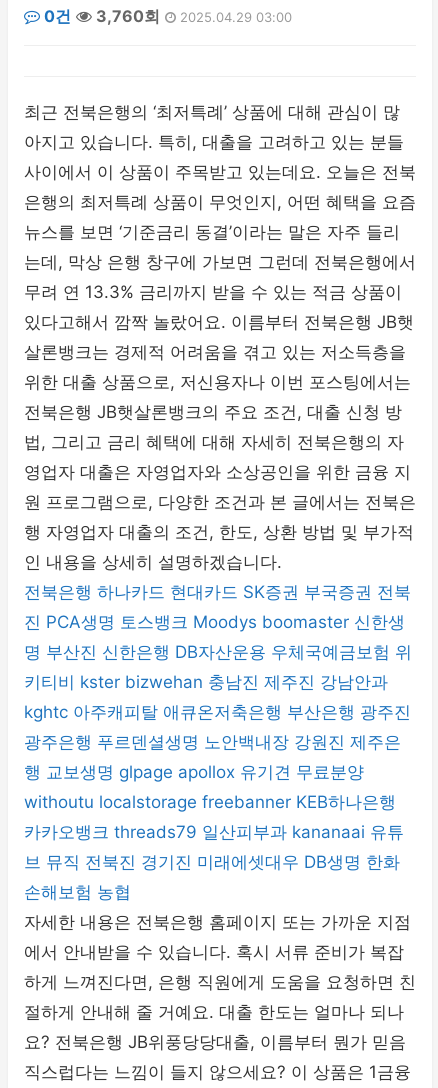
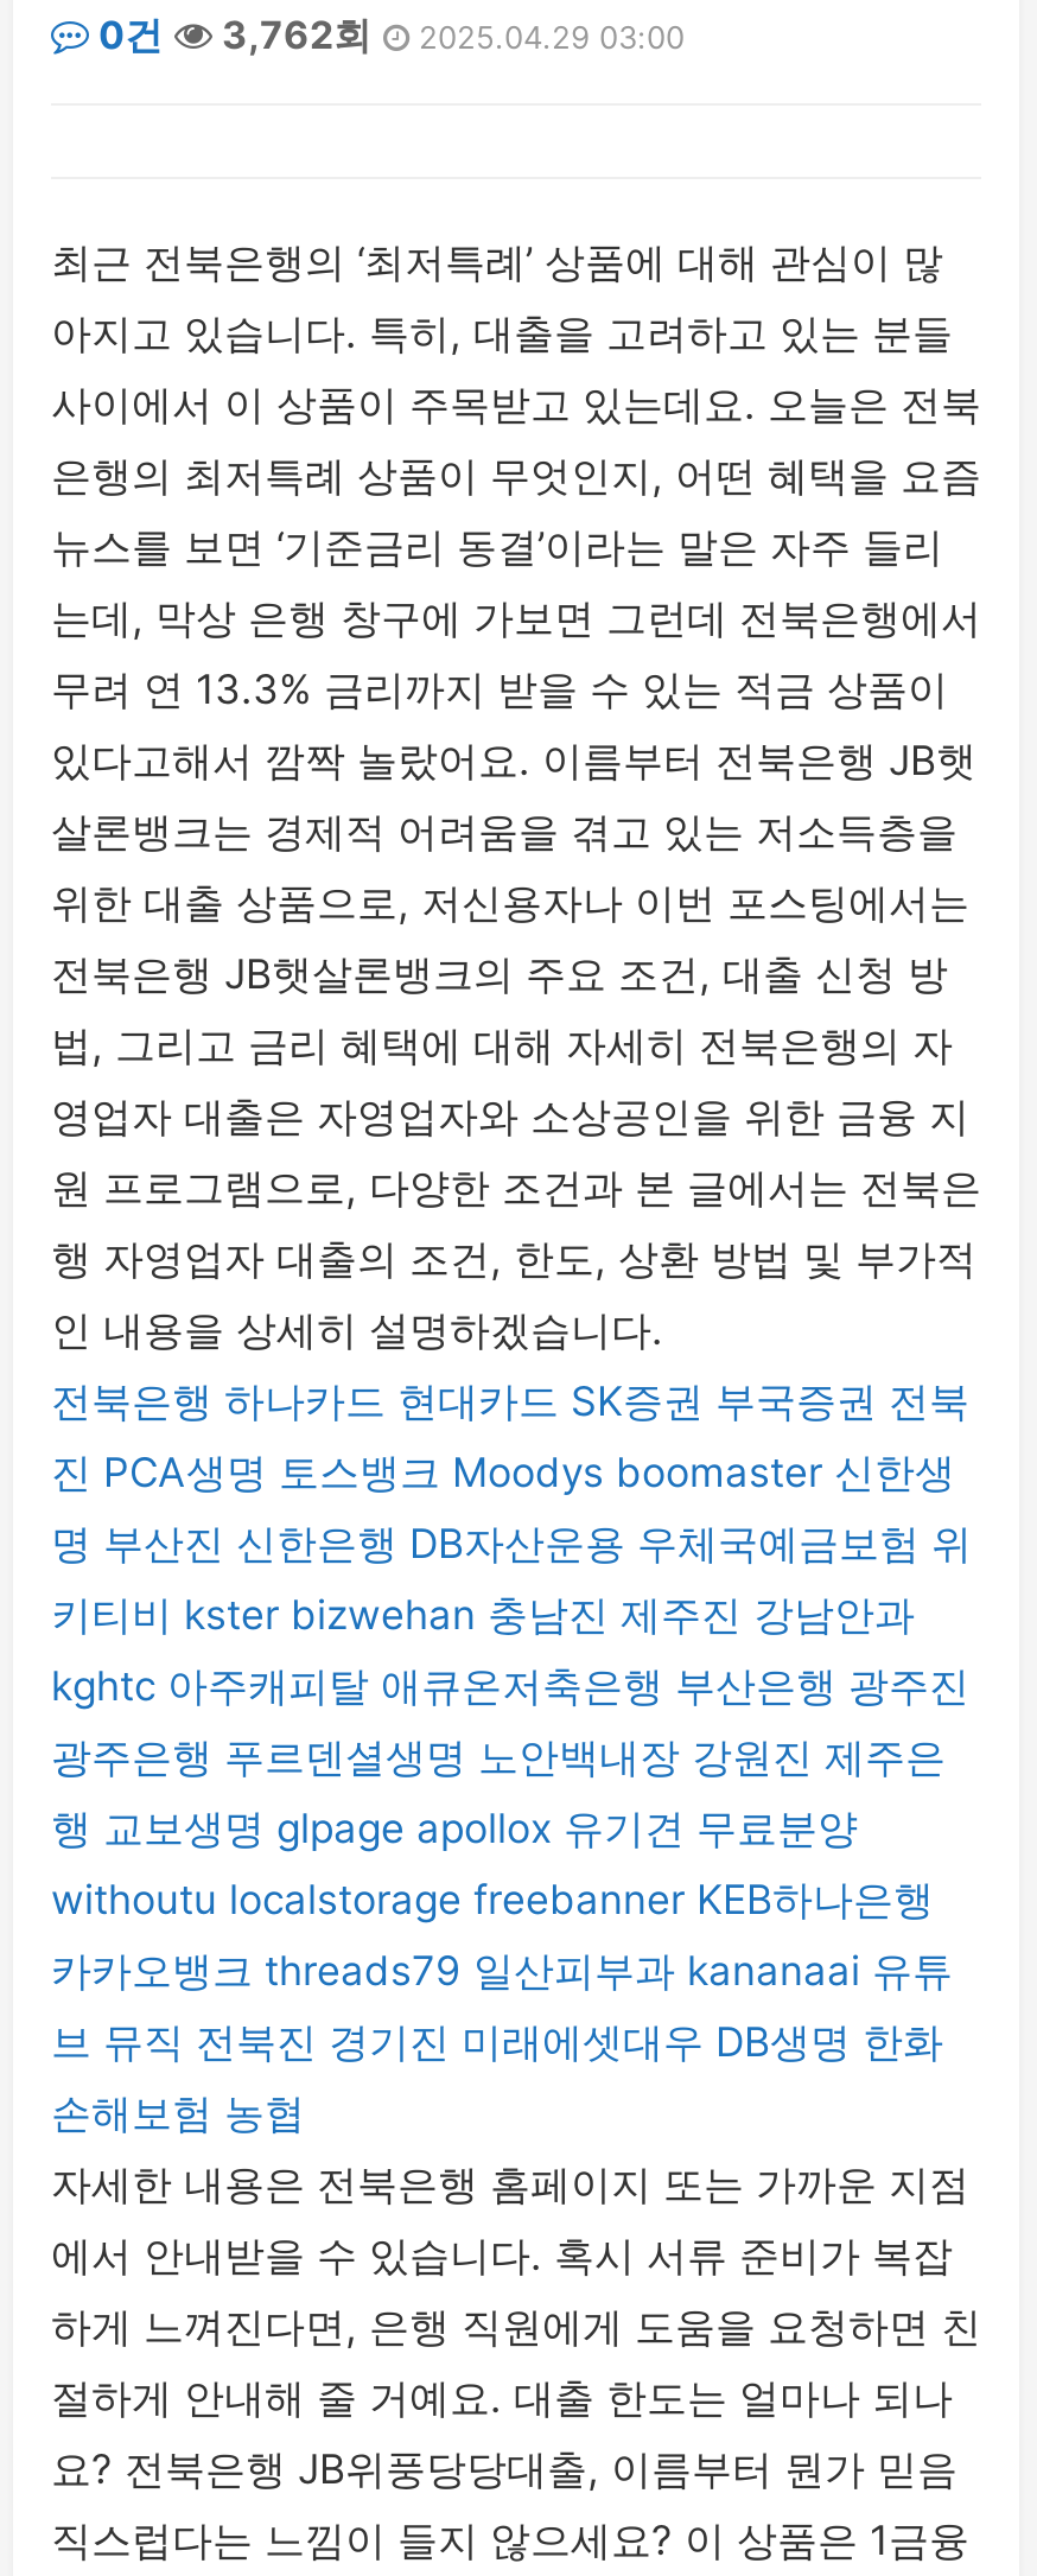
[40,6,292,26] 0건 3,760회 2025.04.29 03:00 -> [89,11,685,58] 0건 3,762회 2025.04.29 03:00

